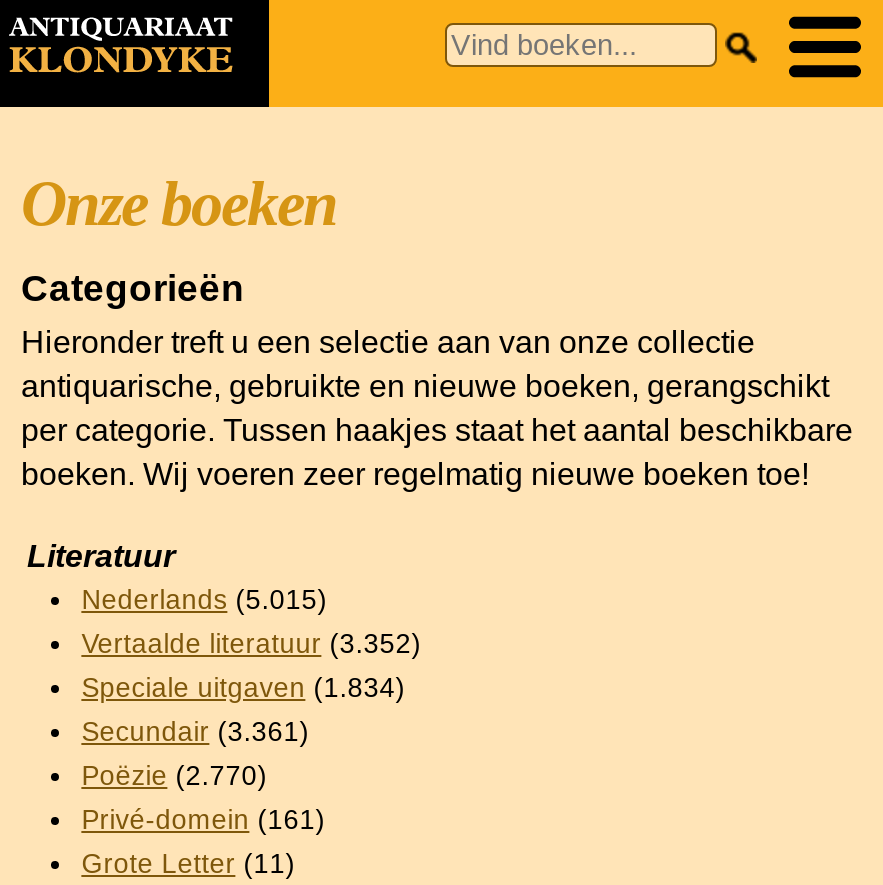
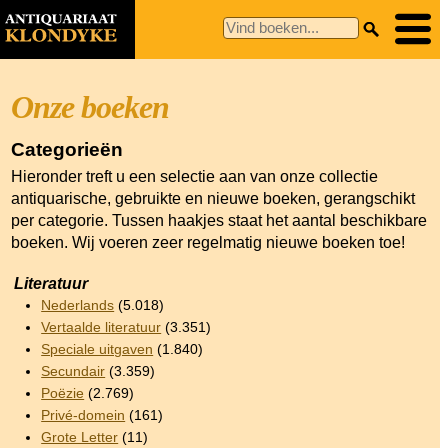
[81,584,327,614] Nederlands (5.015) -> [41,298,164,313] Nederlands (5.018)
[81,628,421,658] Vertaalde literatuur (3.352) -> [41,320,211,335] Vertaalde literatuur (3.351)
[81,672,405,702] Speciale uitgaven (1.834) -> [41,342,203,357] Speciale uitgaven (1.840)
[81,716,309,746] Secundair (3.361) -> [41,364,155,379] Secundair (3.359)
[81,760,267,790] Poëzie (2.770) -> [41,386,134,401] Poëzie (2.769)

